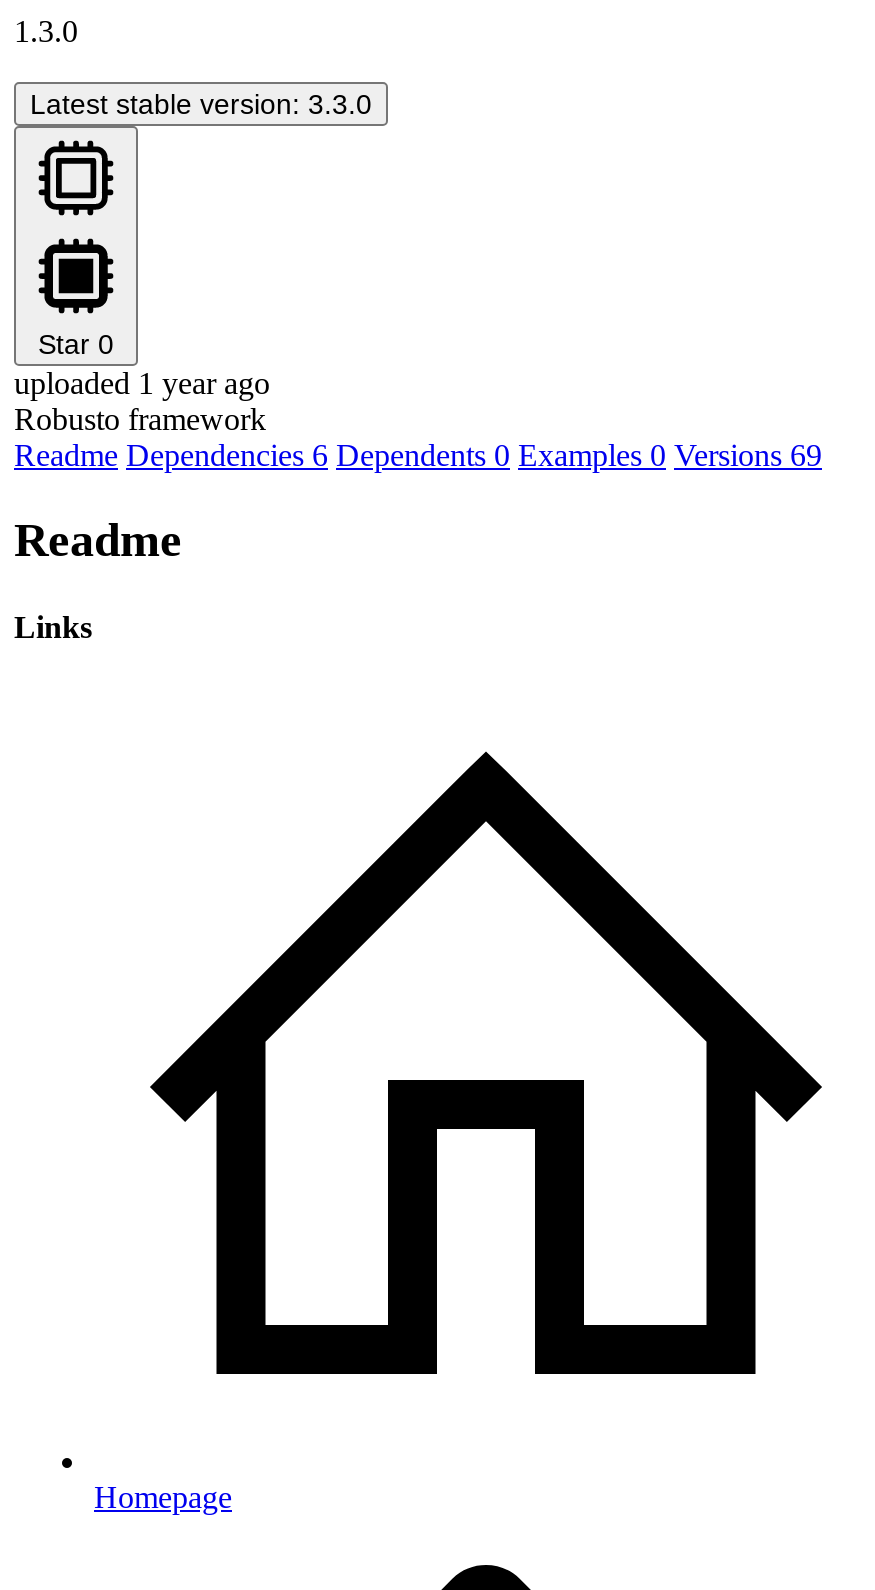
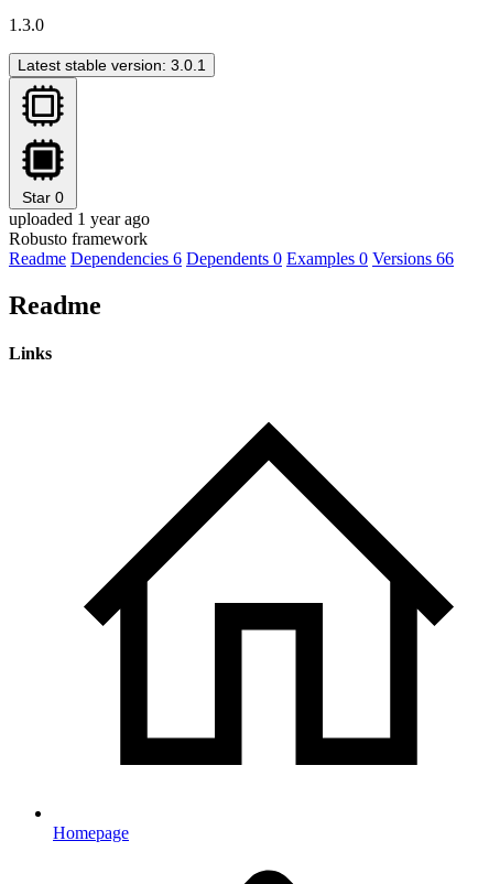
[30,88,372,120] Latest stable version: 3.3.0 -> [18,56,206,74] Latest stable version: 3.0.1
[14,438,822,472] Readme Dependencies 6 Dependents 0 Examples 0 Versions 69 -> [9,249,454,268] Readme Dependencies 6 Dependents 0 Examples 0 Versions 66

